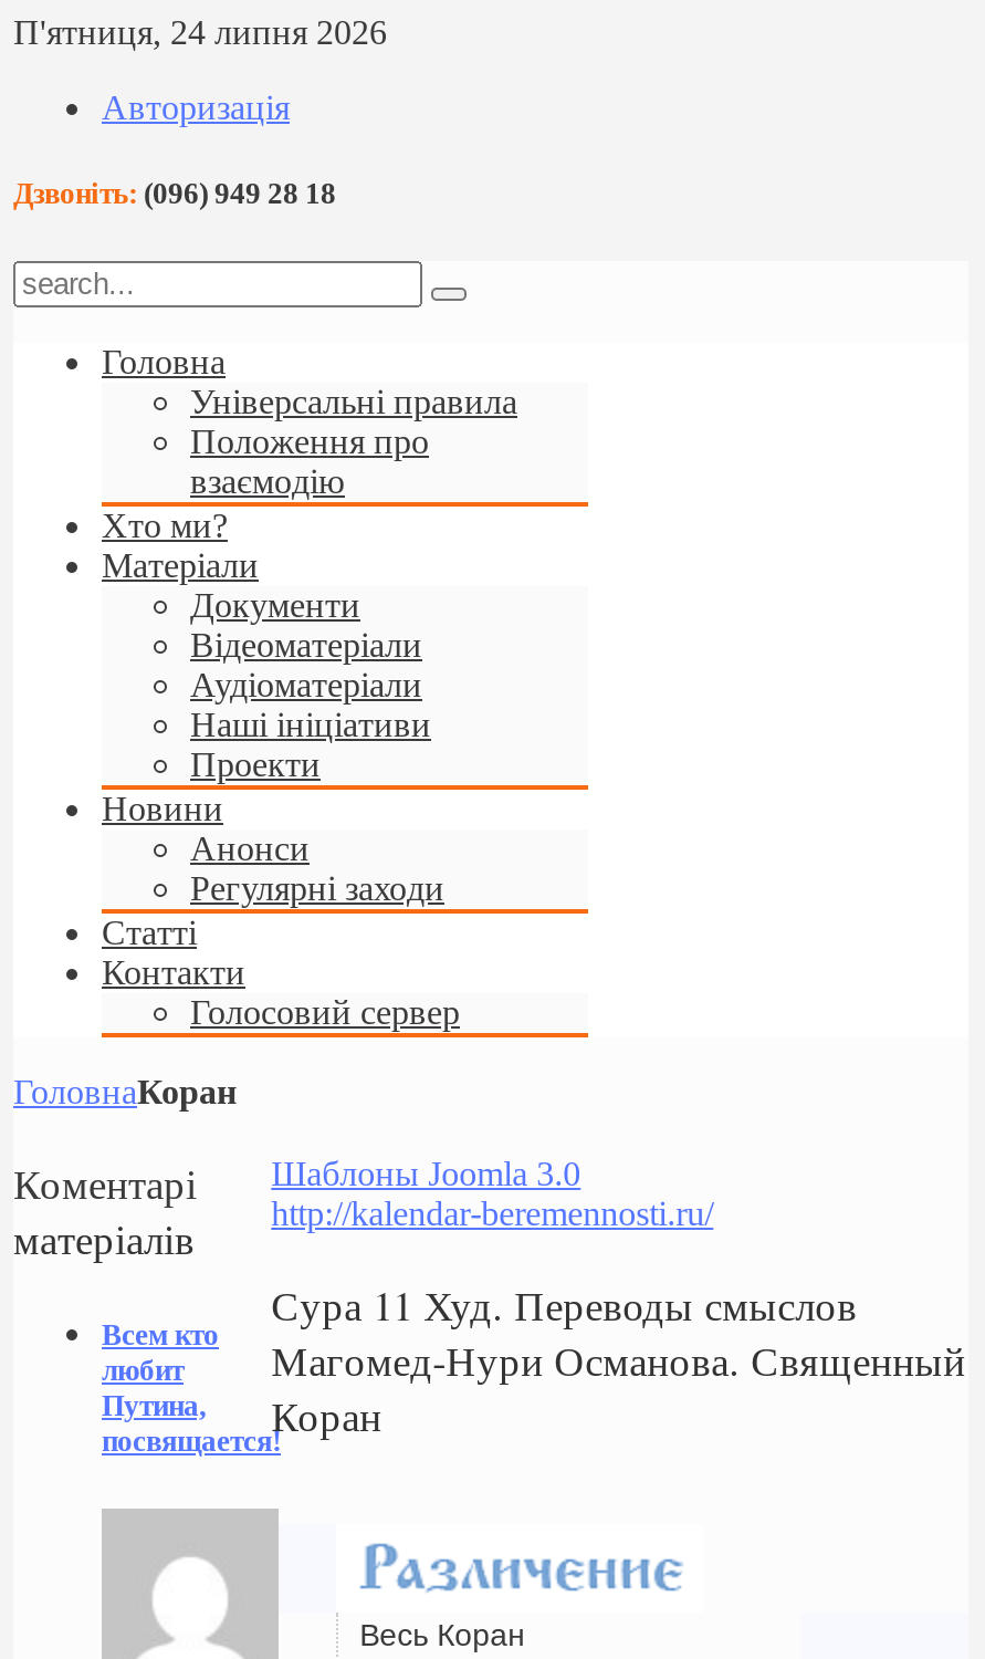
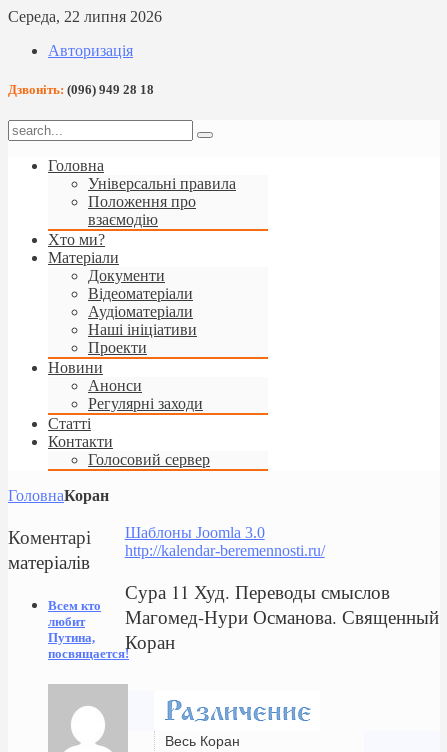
[13,13,387,51] П'ятниця, 24 липня 2026 -> [8,8,162,25] Середа, 22 липня 2026

